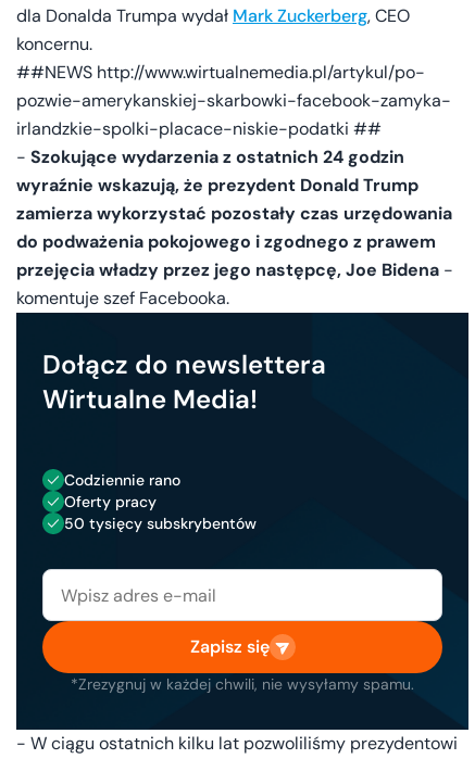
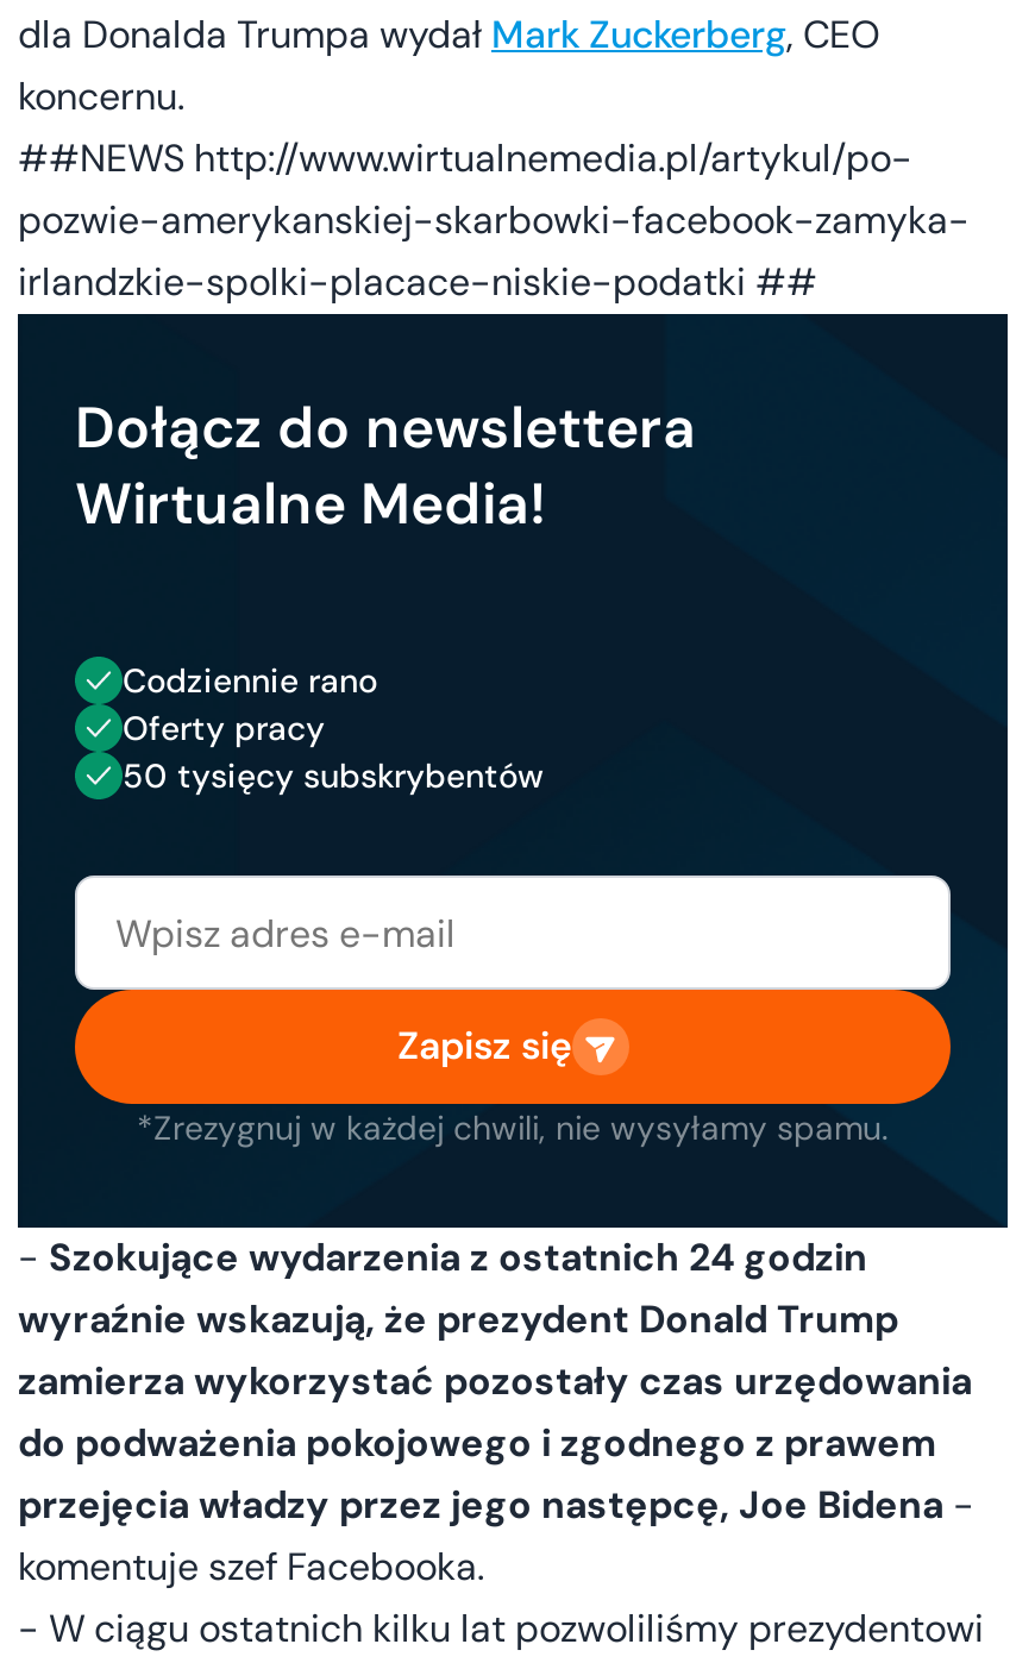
moved [16,146,453,309] -> [18,1232,974,1592]: - Szokujące wydarzenia z ostatnich 24 godzin | wyraźnie wskazują, że prezydent Donald Trump | zamierza wykorzystać pozostały czas urzędowania | do podważenia pokojowego i zgodnego z prawem | przejęcia władzy przez jego następcę, Joe Bidena - | komentuje szef Facebooka.
moved [42,347,414,694] -> [75,390,889,1149]: Dołącz do newslettera | Wirtualne Media! | Codziennie rano | Oferty pracy | 50 tysięcy subskrybentów | Zapisz się | *Zrezygnuj w każdej chwili, nie wysyłamy spamu.

